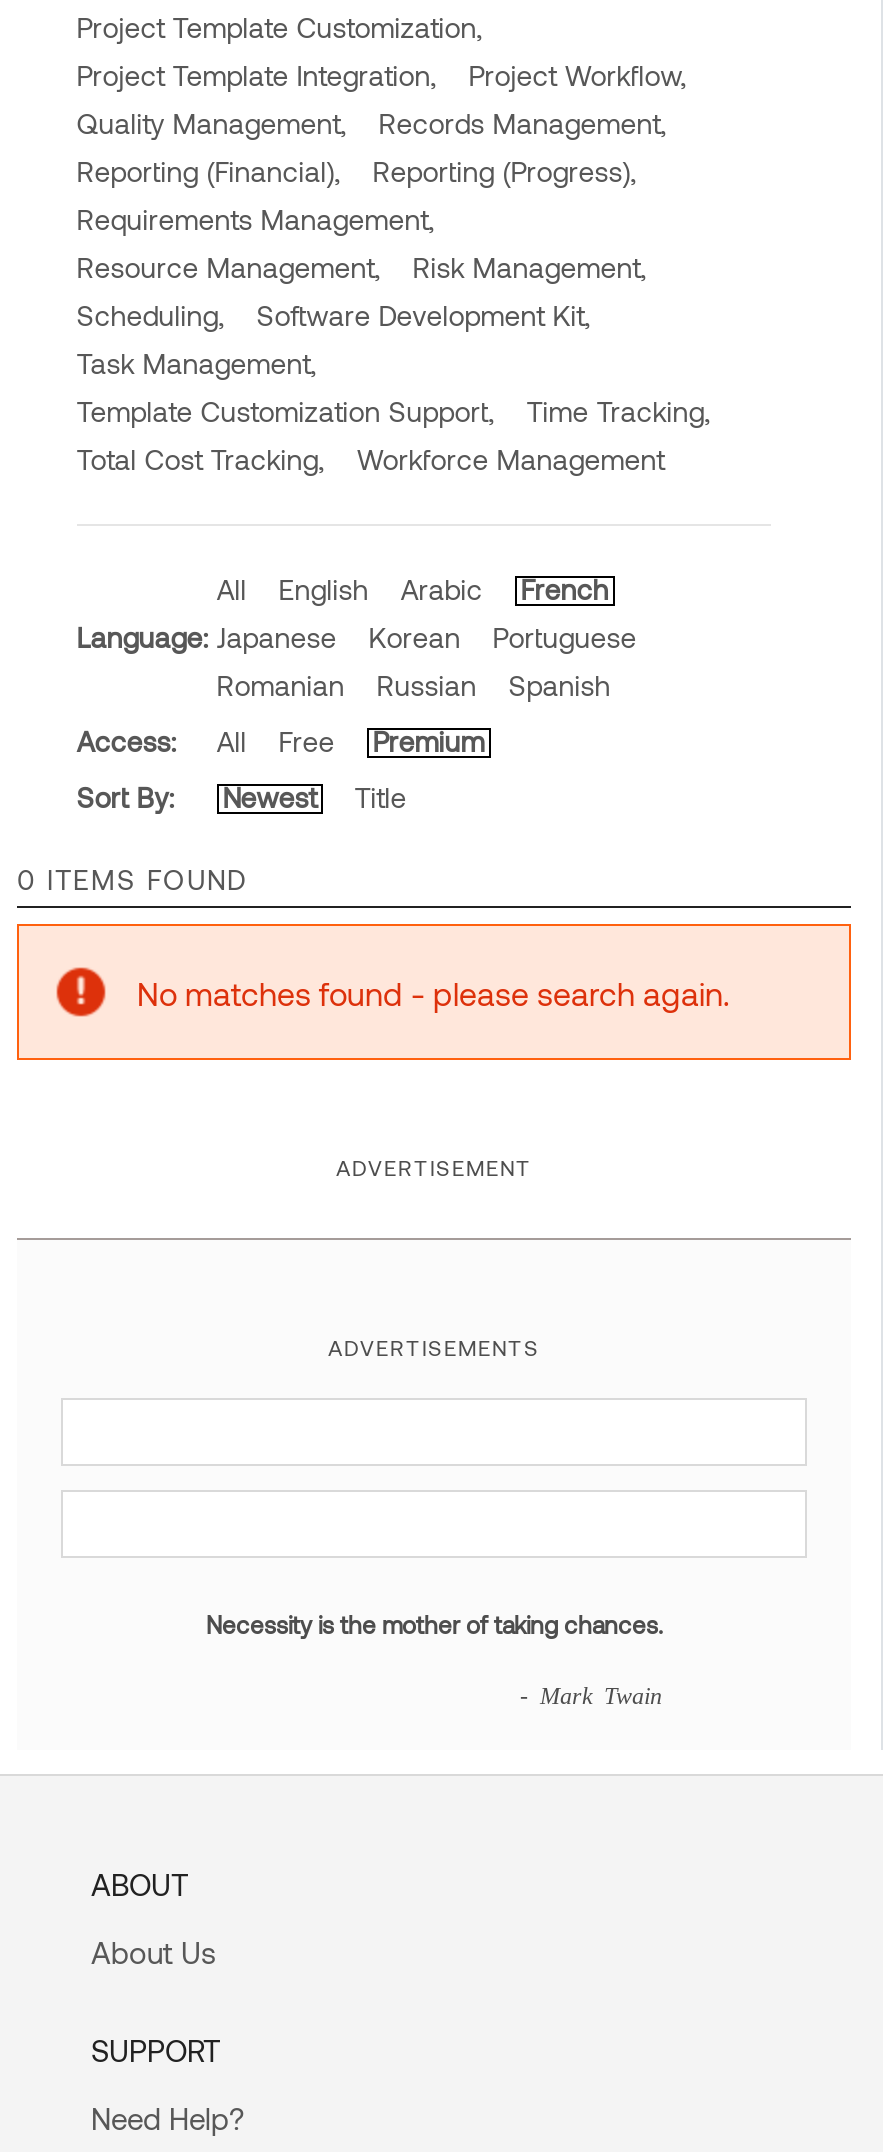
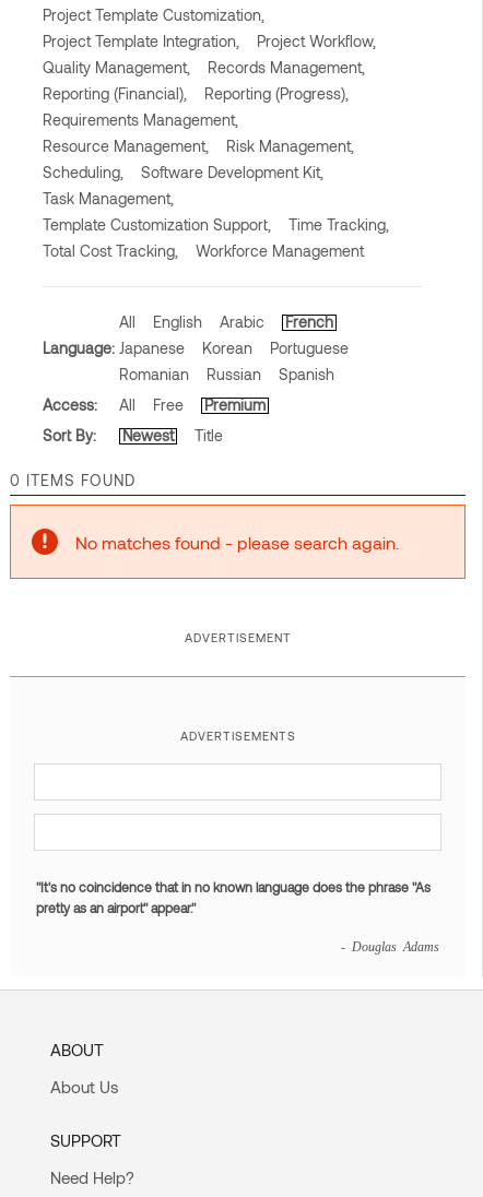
[206,1611,662,1639] Necessity is the mother of taking chances. -> [36,880,431,916] "It's no coincidence that in no known language does the phrase "As | pretty as an airport" appear."
[520,1683,662,1707] - Mark Twain -> [341,940,439,953] - Douglas Adams

